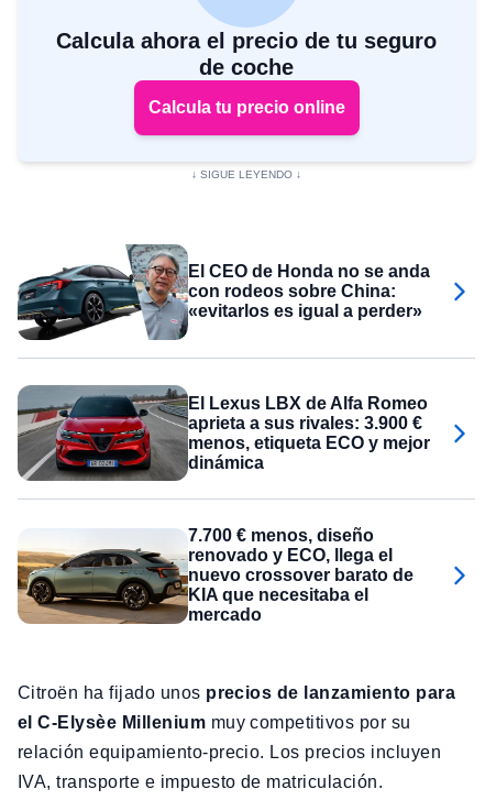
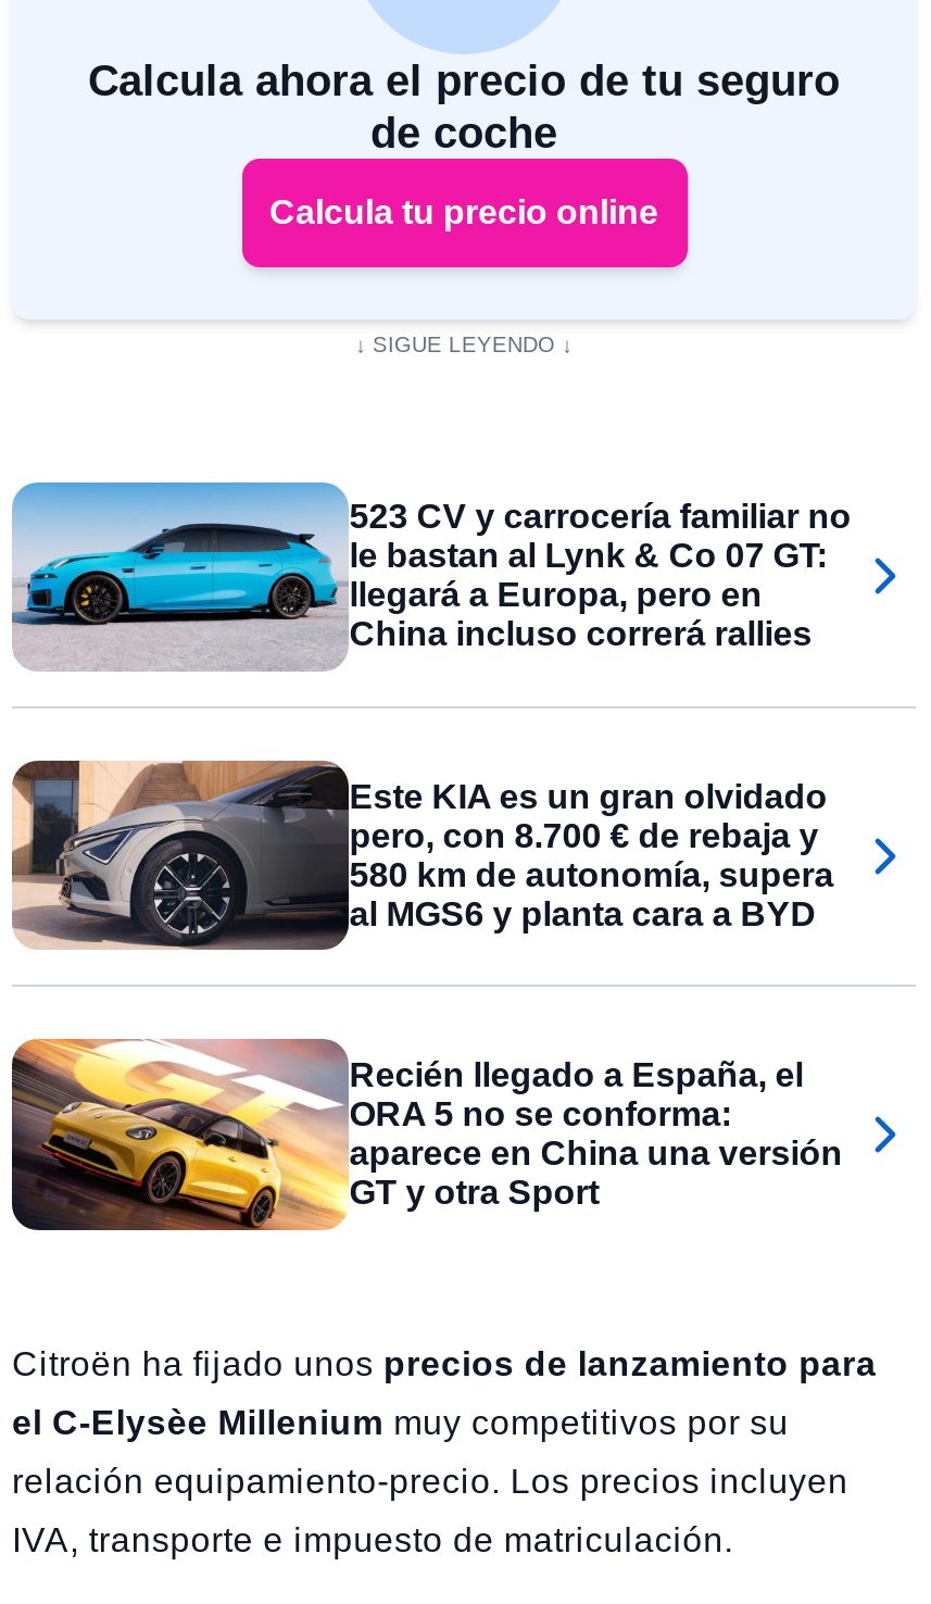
[18,243,430,340] [image] | El CEO de Honda no se anda | con rodeos sobre China: | «evitarlos es igual a perder» -> [10,480,851,674] [image] | 523 CV y carrocería familiar no | le bastan al Lynk & Co 07 GT: | llegará a Europa, pero en | China incluso correrá rallies
[16,384,430,481] [image] | El Lexus LBX de Alfa Romeo | aprieta a sus rivales: 3.900 € | menos, etiqueta ECO y mejor | dinámica -> [12,761,834,950] [image] | Este KIA es un gran olvidado | pero, con 8.700 € de rebaja y | 580 km de autonomía, supera | al MGS6 y planta cara a BYD
[16,526,414,625] [image] | 7.700 € menos, diseño | renovado y ECO, llega el | nuevo crossover barato de | KIA que necesitaba el | mercado -> [10,1037,842,1232] [image] | Recién llegado a España, el | ORA 5 no se conforma: | aparece en China una versión | GT y otra Sport

